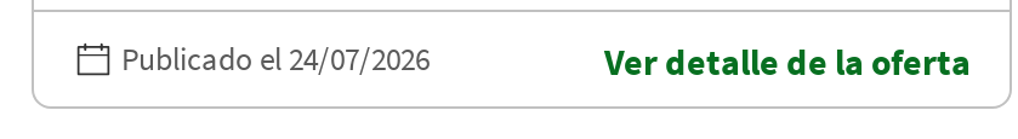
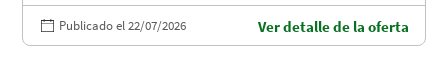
[121,38,430,79] Publicado el 24/07/2026 -> [59,17,186,34] Publicado el 22/07/2026

